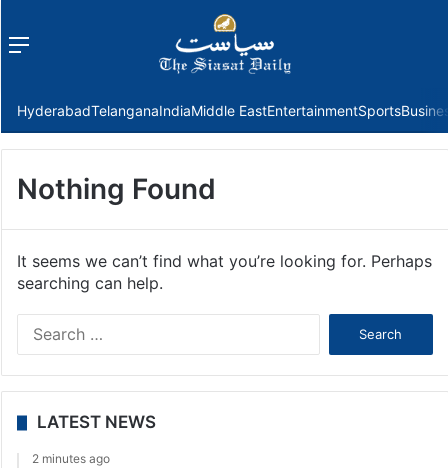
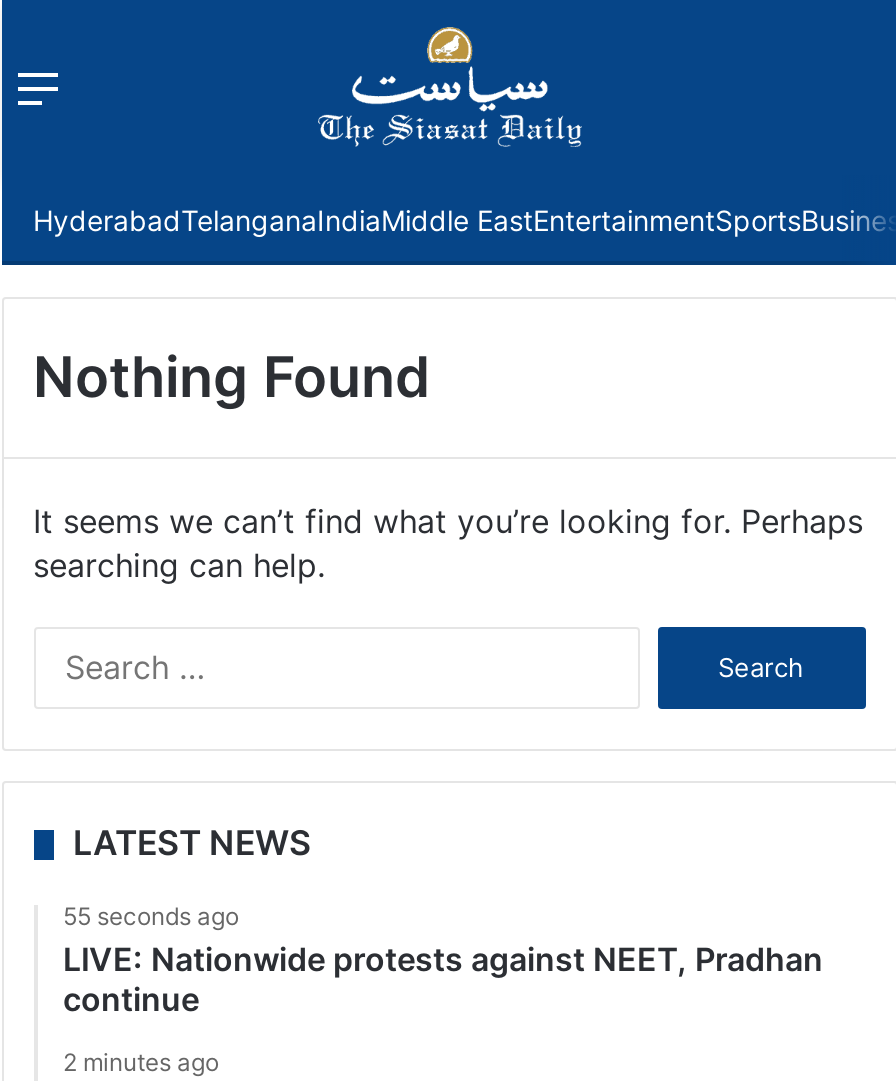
none -> [63,901,823,1019] 55 seconds ago | LIVE: Nationwide protests against NEET, Pradhan | continue

